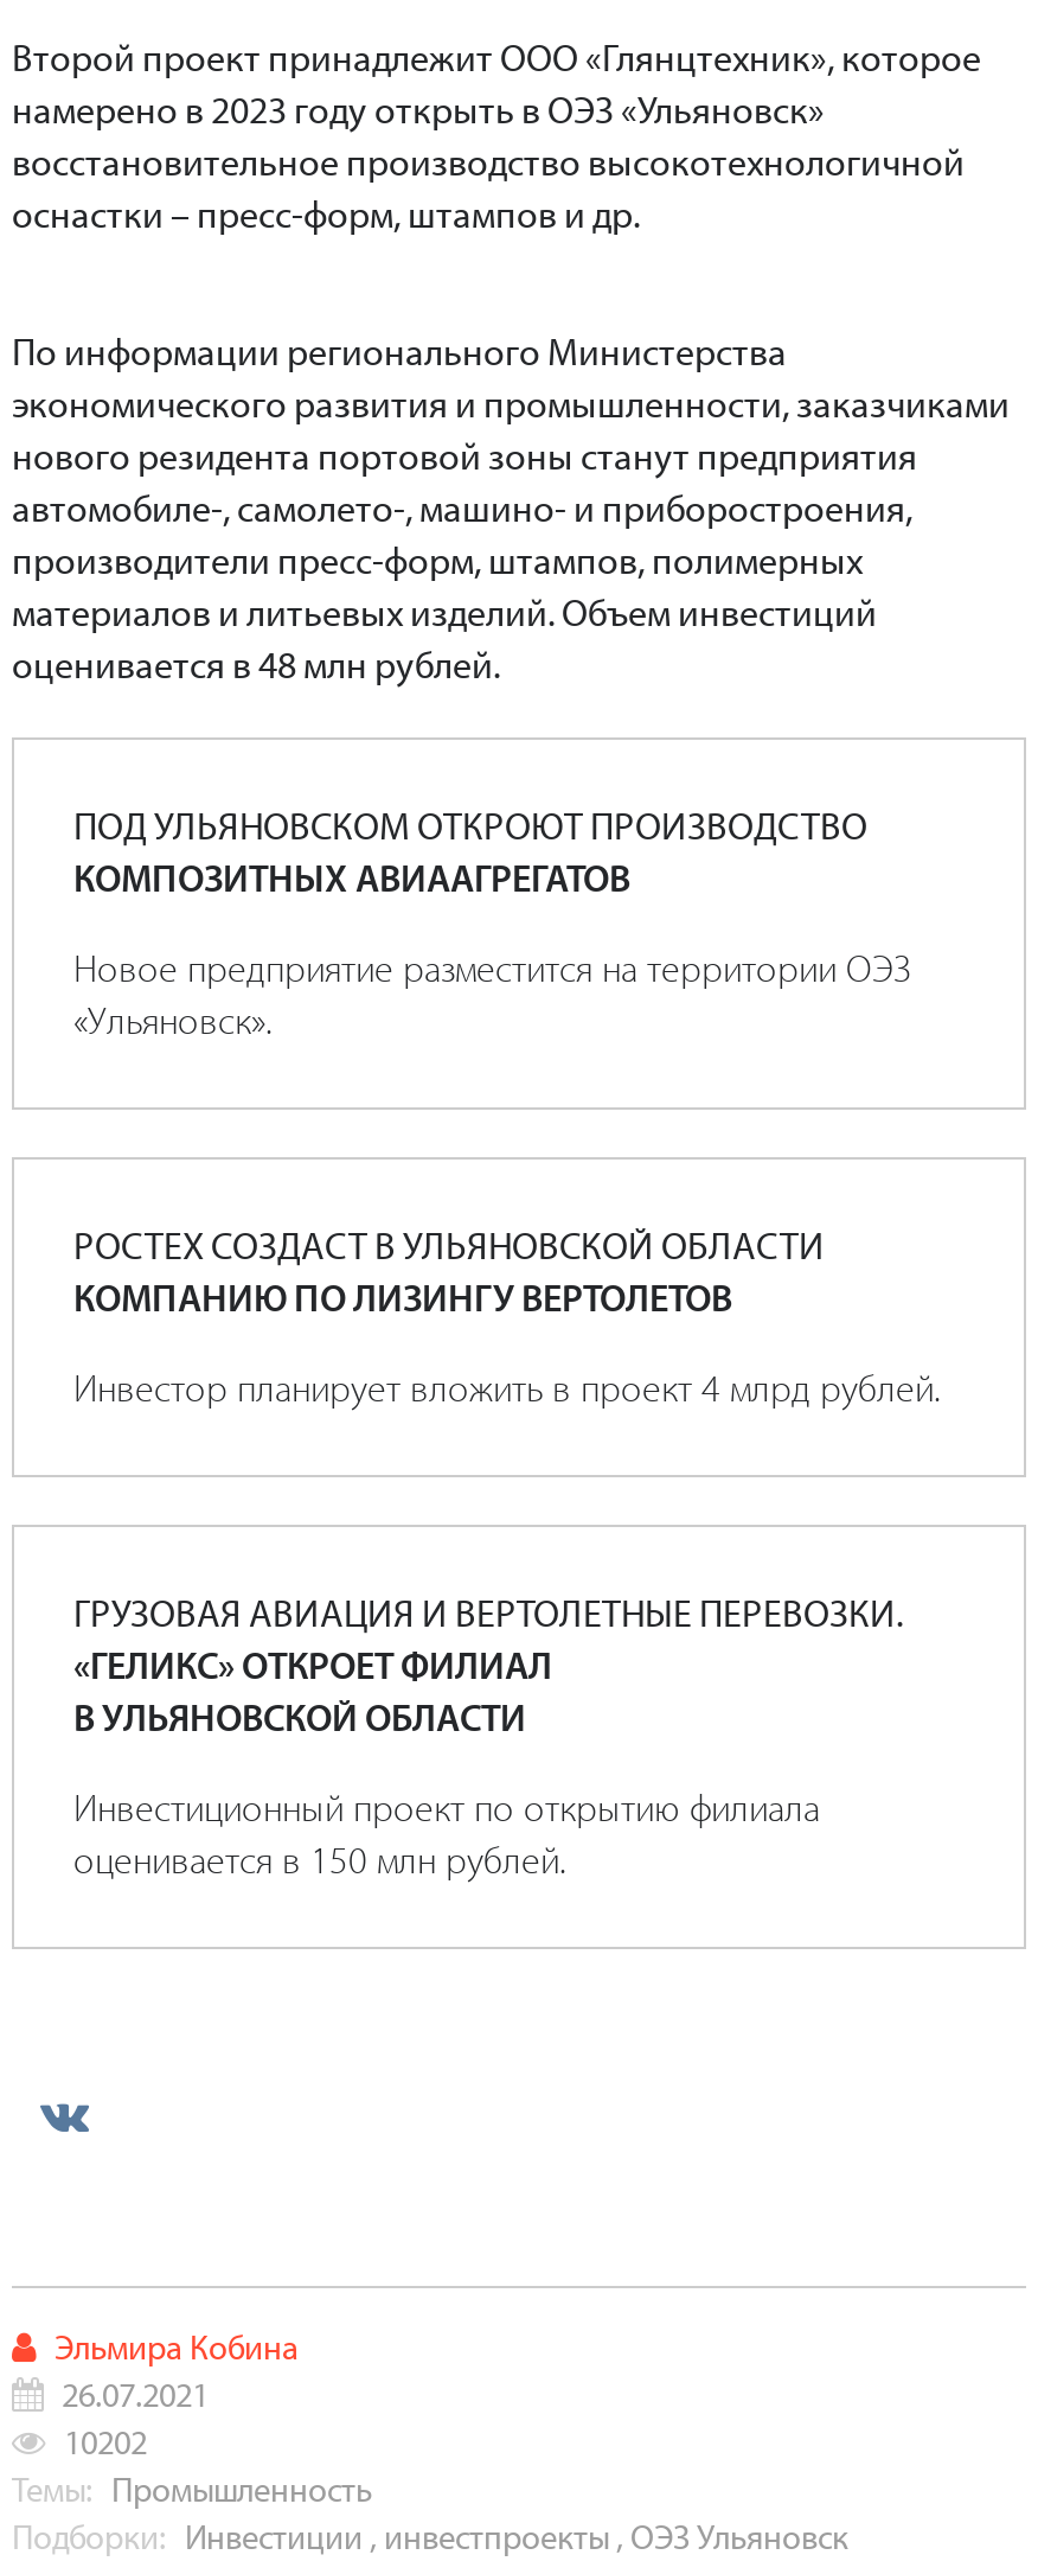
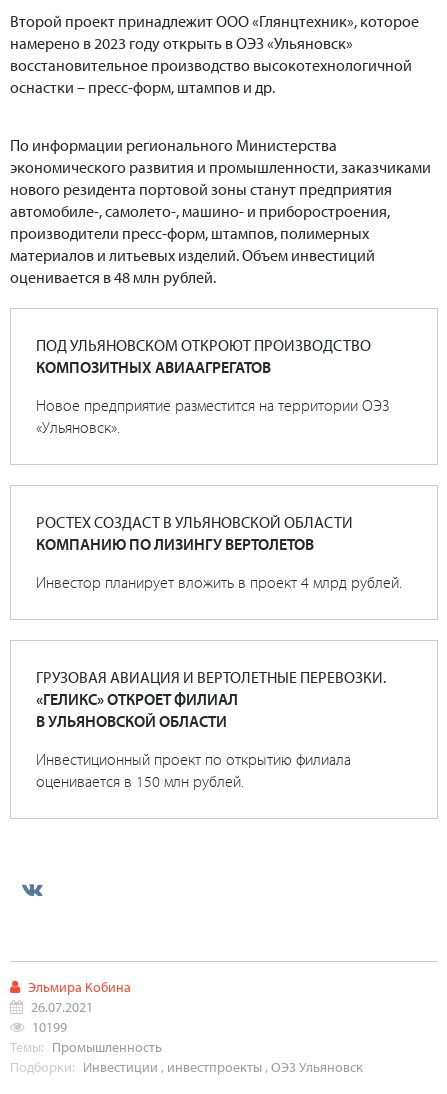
[57,2419,147,2464] 10202 -> [29,1017,67,1036] 10199

